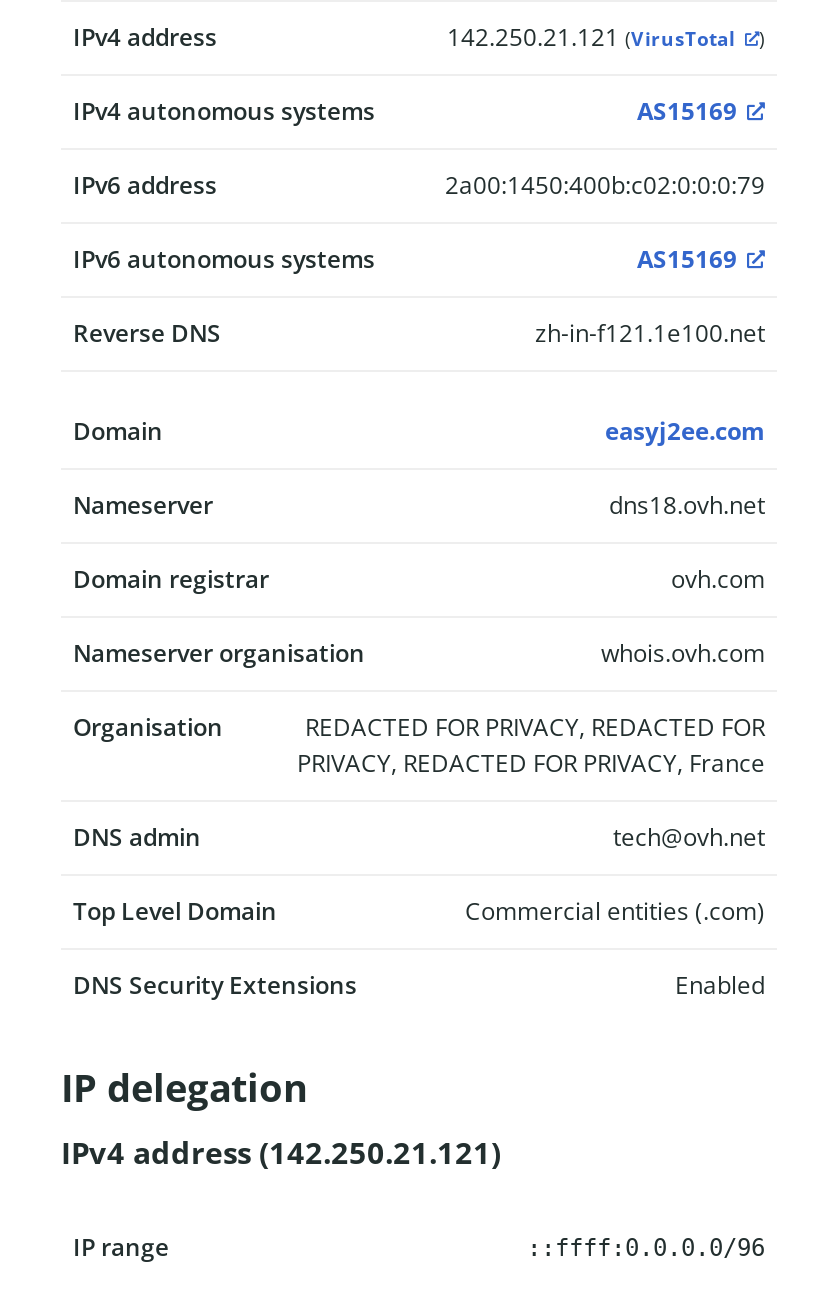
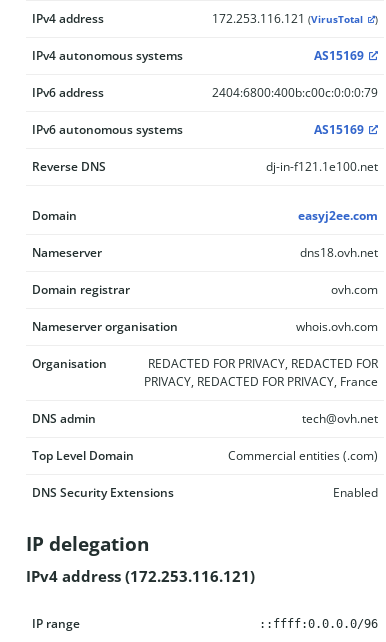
[447,20,735,54] 142.250.21.121 (VirusTotal -> [212,10,363,27] 172.253.116.121 (VirusTotal
[445,168,765,202] 2a00:1450:400b:c02:0:0:0:79 -> [212,84,378,101] 2404:6800:400b:c00c:0:0:0:79
[535,316,765,350] zh-in-f121.1e100.net -> [266,158,378,175] dj-in-f121.1e100.net
[61,1132,501,1172] IPv4 address (142.250.21.121) -> [26,566,255,586] IPv4 address (172.253.116.121)

